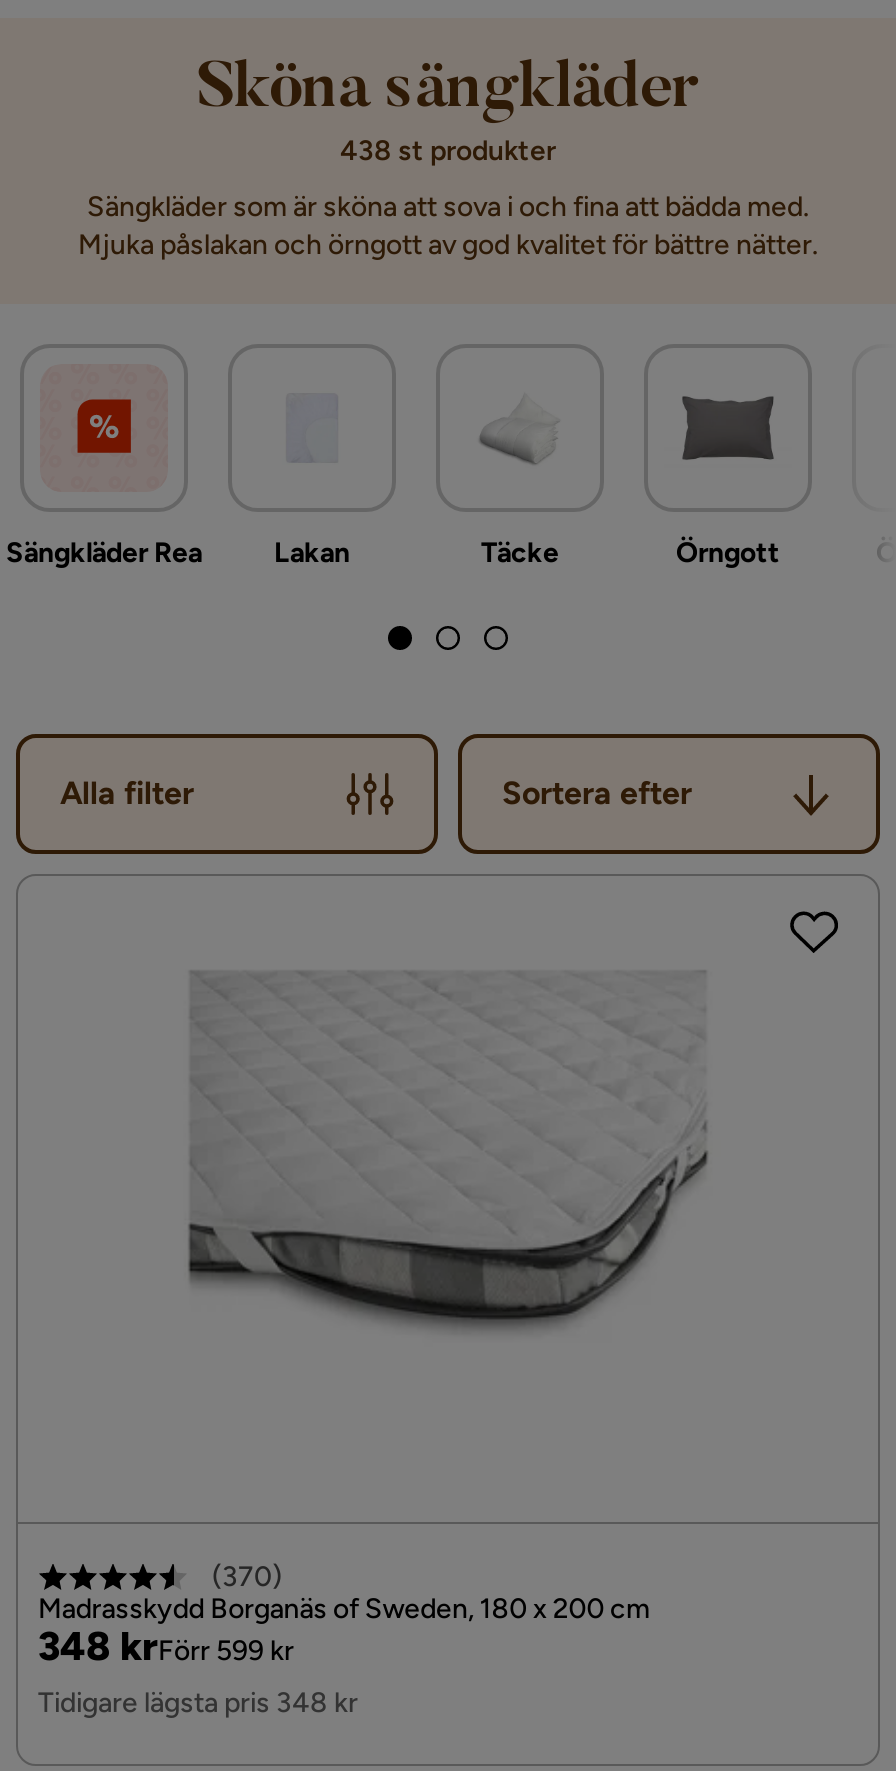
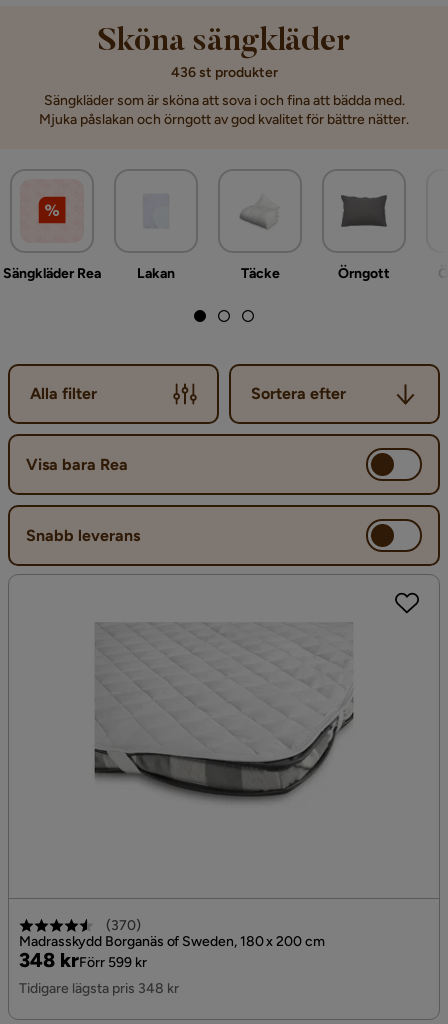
[340,134,556,168] 438 st produkter -> [170,64,277,81] 436 st produkter
none -> [26,454,128,473] Visa bara Rea
none -> [26,525,140,544] Snabb leverans

